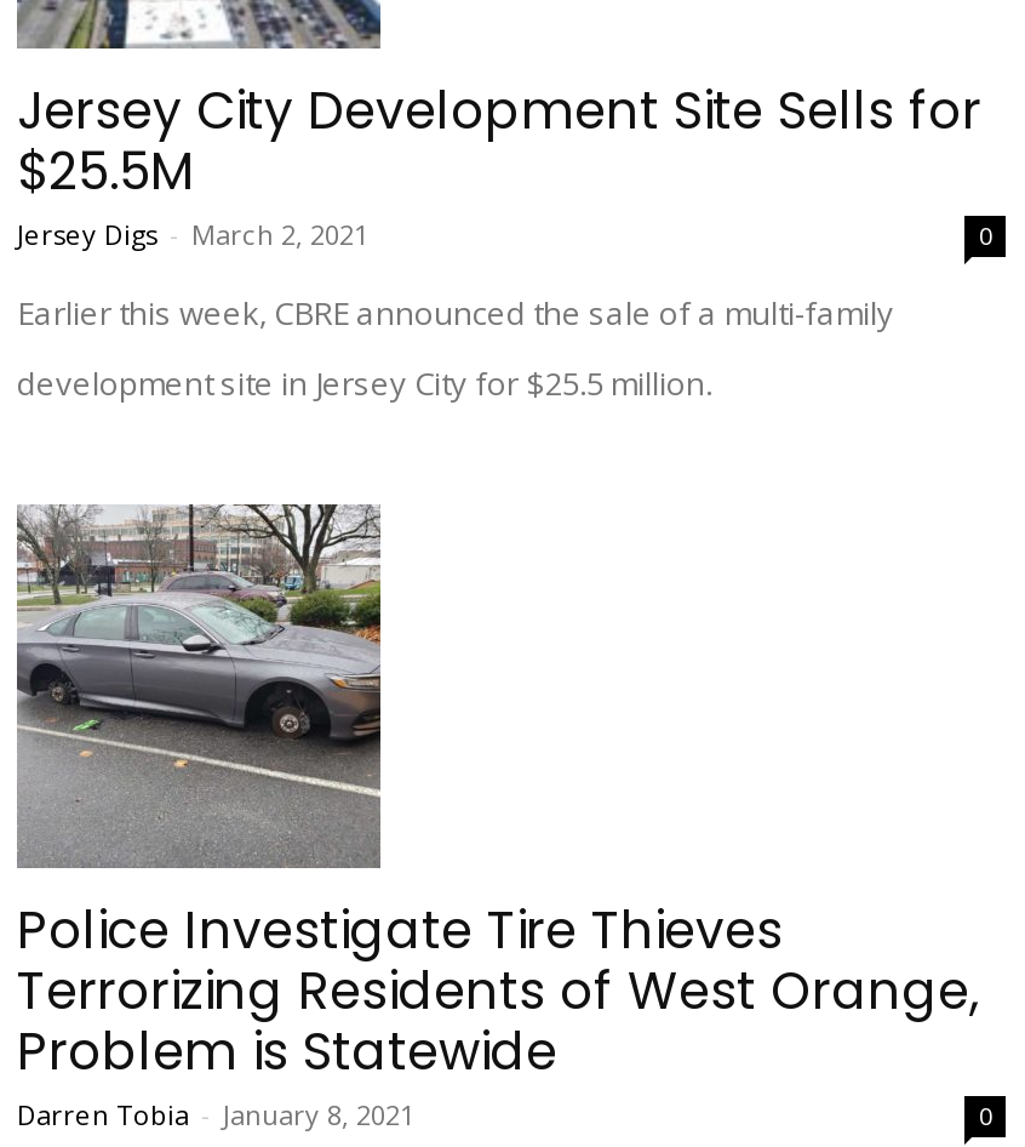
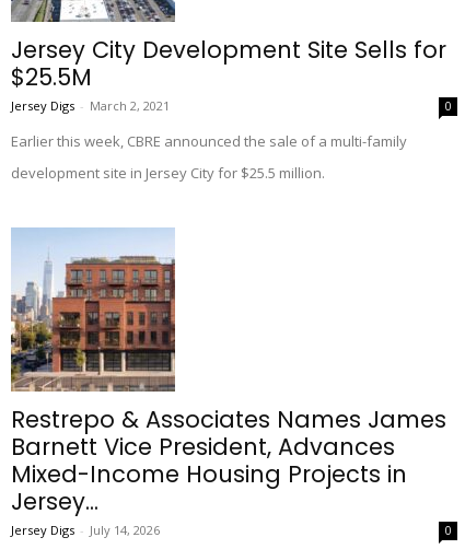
[15,502,979,1132] [image] | Police Investigate Tire Thieves | Terrorizing Residents of West Orange, | Problem is Statewide | Darren Tobia - January 8, 2021 -> [11,227,446,538] [image] | Restrepo & Associates Names James | Barnett Vice President, Advances | Mixed-Income Housing Projects in | Jersey... | Jersey Digs - July 14, 2026

